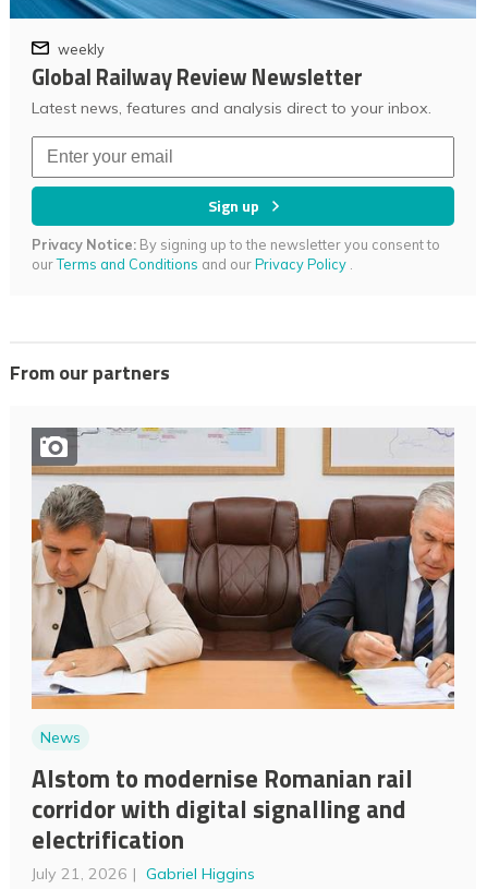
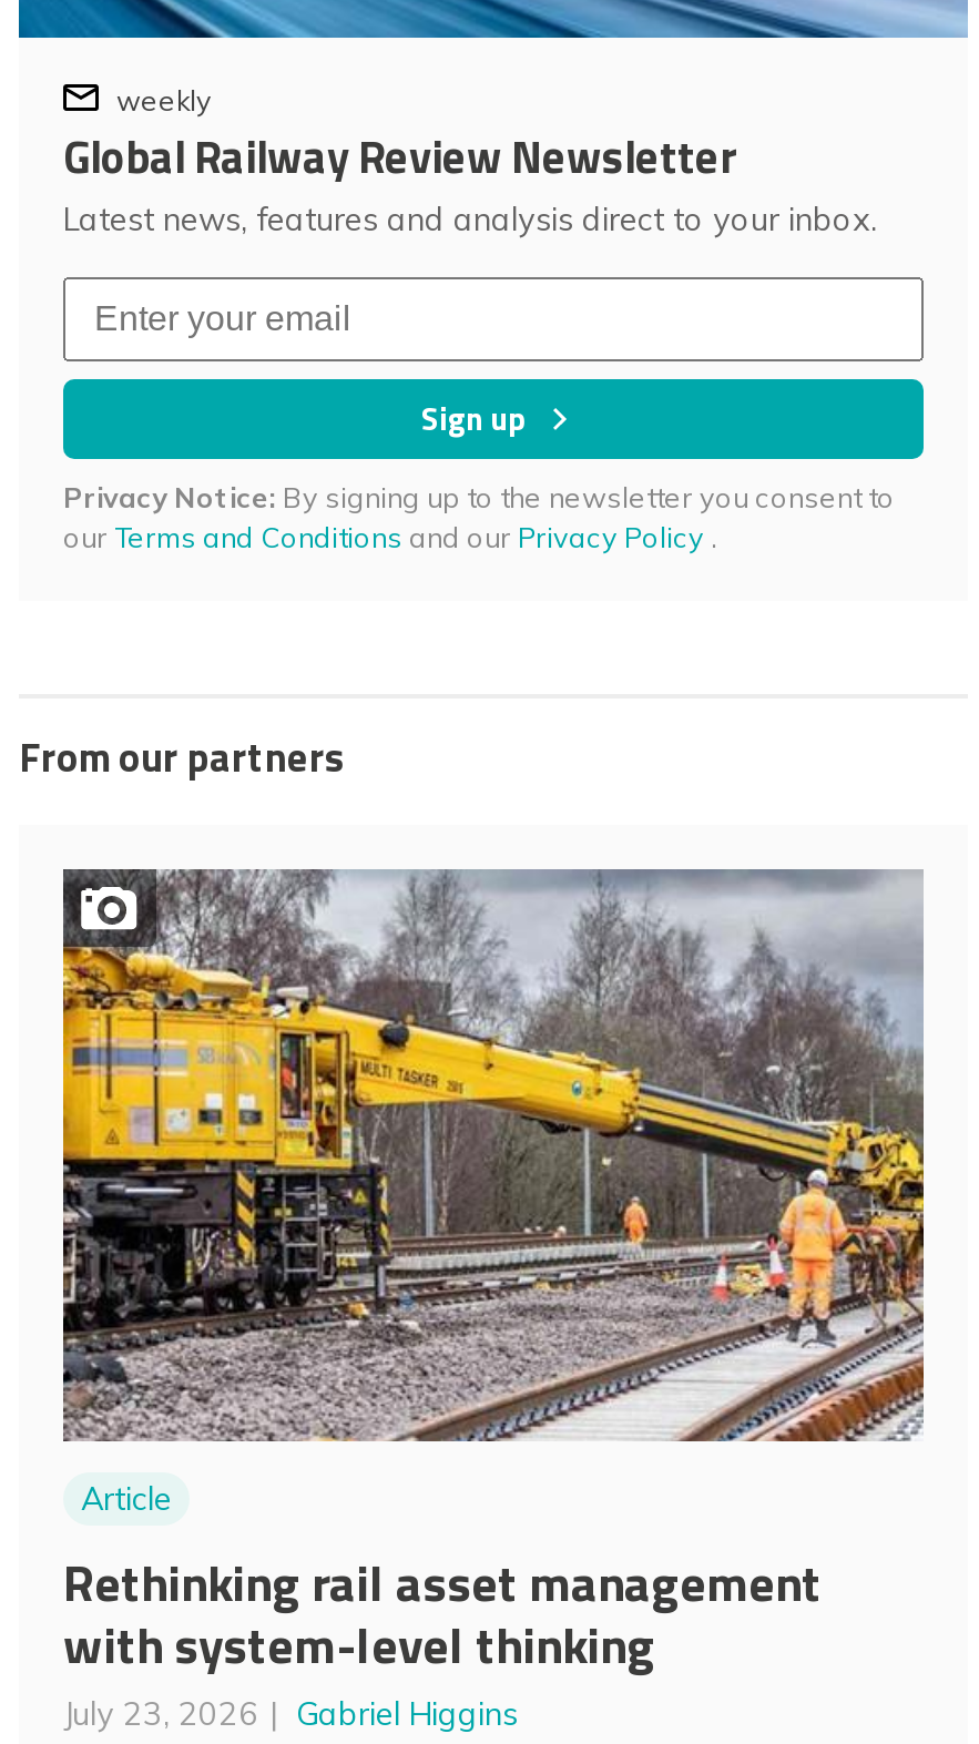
[31,428,455,883] [image] | News | Alstom to modernise Romanian rail | corridor with digital signalling and | electrification | July 21, 2026 -> [61,869,926,1733] [image] | Article | Rethinking rail asset management | with system-level thinking | July 23, 2026

